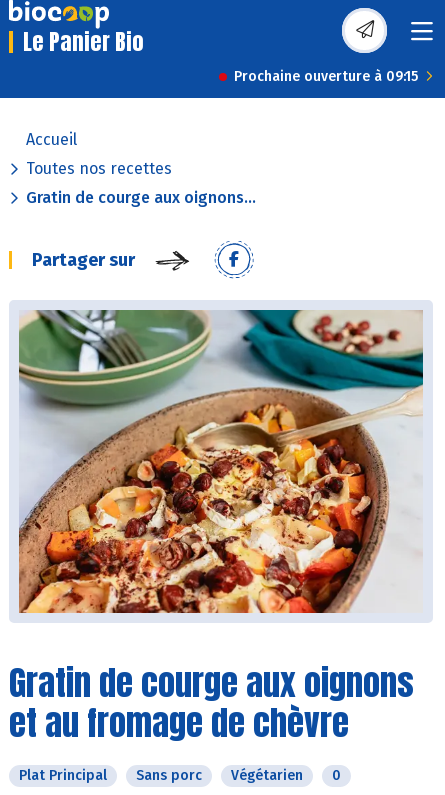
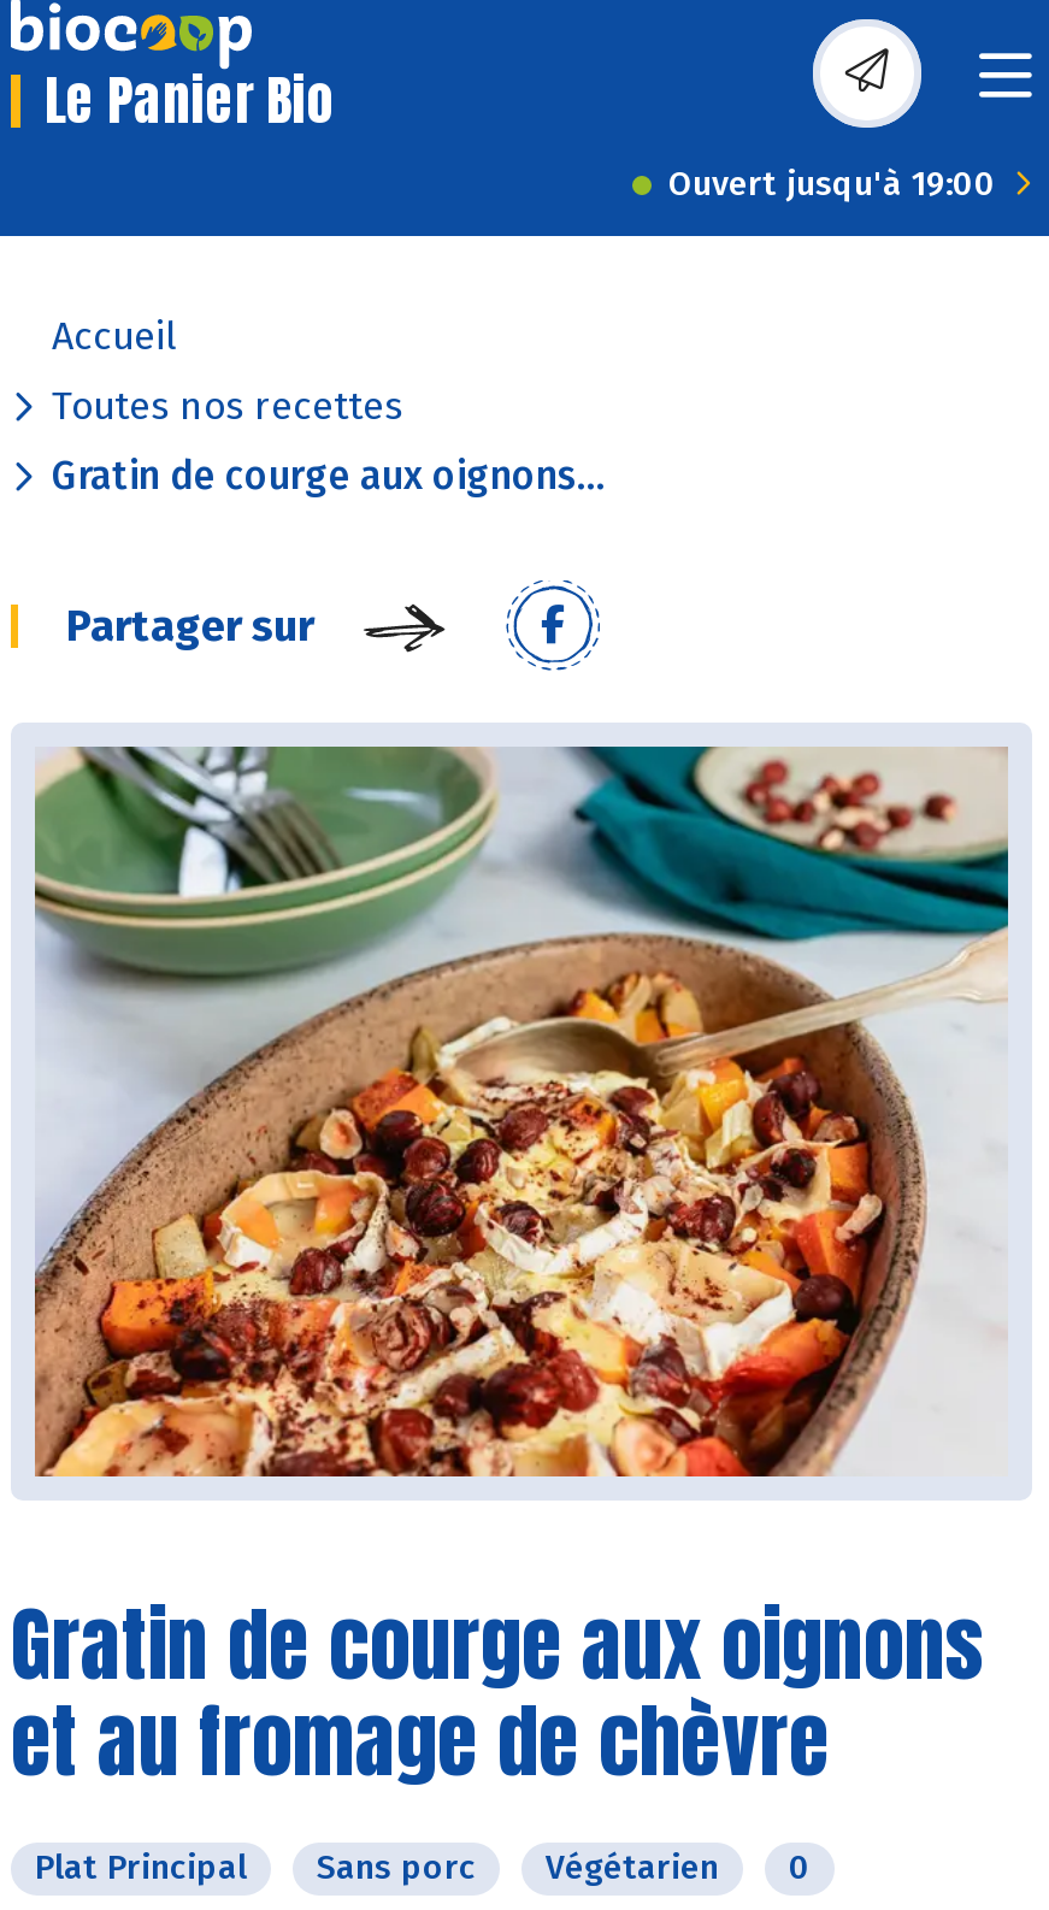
[234,68,418,85] Prochaine ouverture à 09:15 -> [668,164,996,205] Ouvert jusqu'à 19:00

